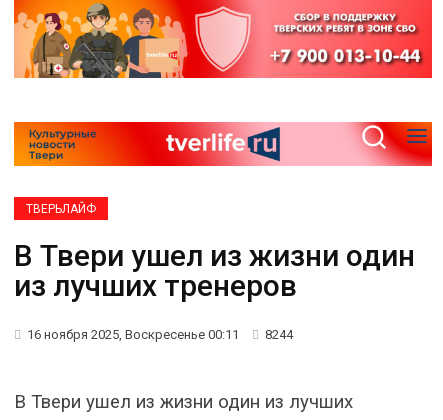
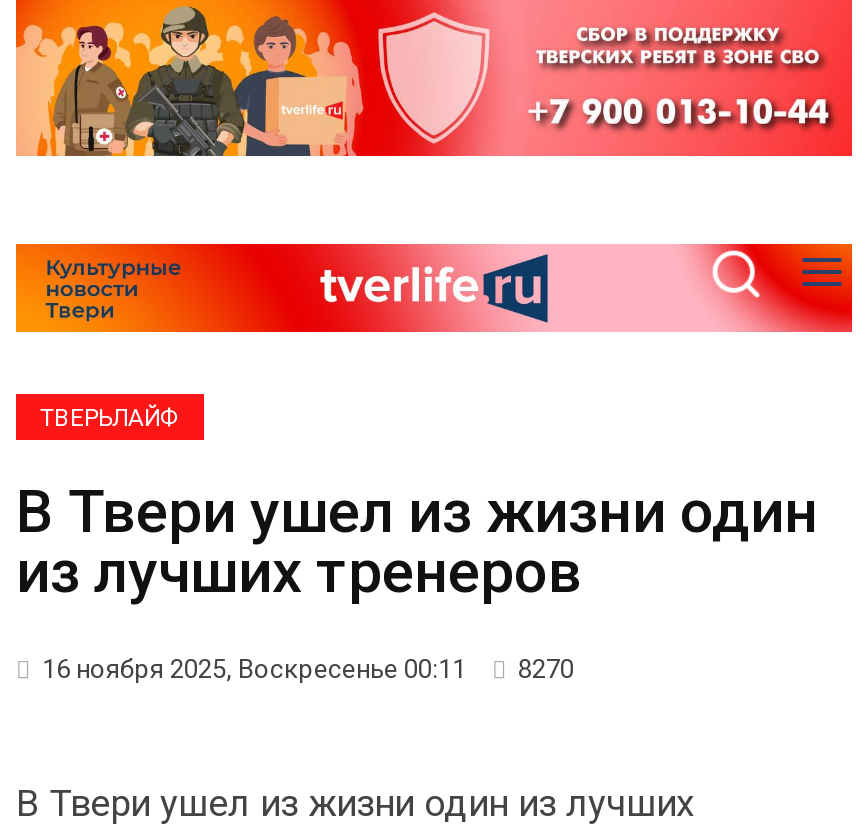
[27,326,293,341] 16 ноября 2025, Воскресенье 00:11 8244 -> [42,653,574,683] 16 ноября 2025, Воскресенье 00:11 8270

